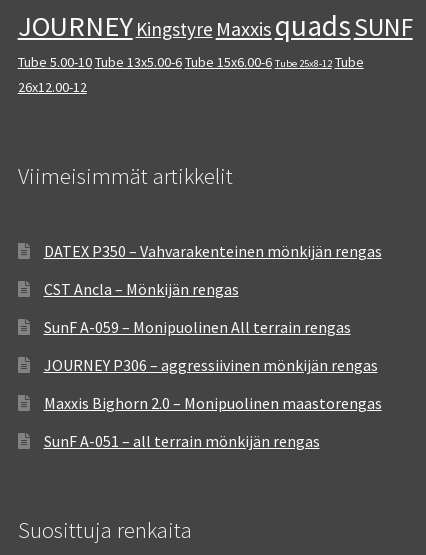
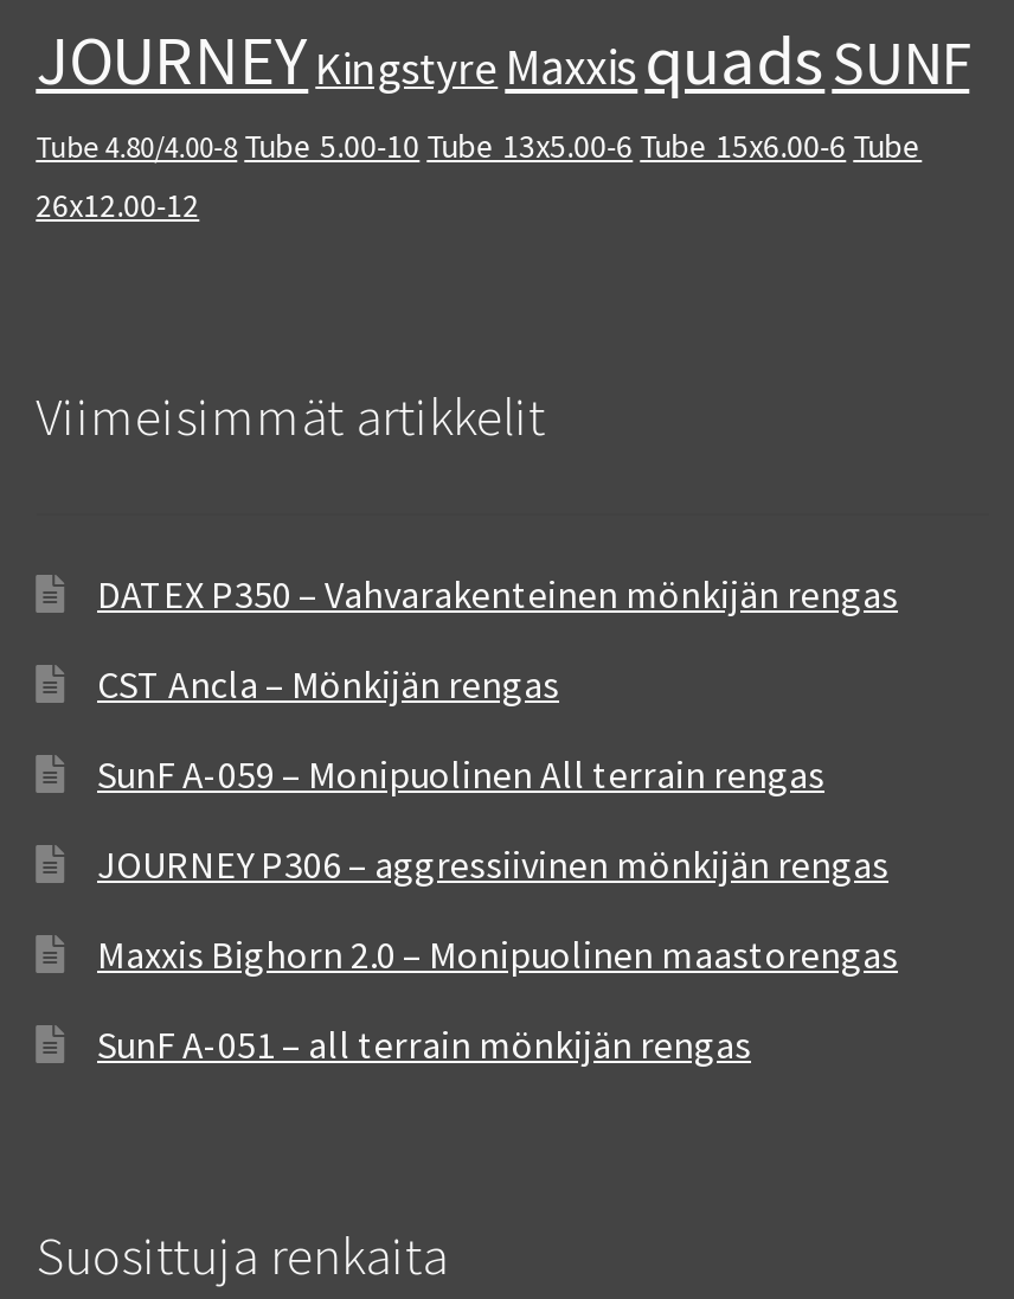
[18,53,364,71] Tube 5.00-10 Tube 13x5.00-6 Tube 15x6.00-6 Tube 25x8-12 Tube -> [36,124,922,167] Tube 4.80/4.00-8 Tube 5.00-10 Tube 13x5.00-6 Tube 15x6.00-6 Tube

